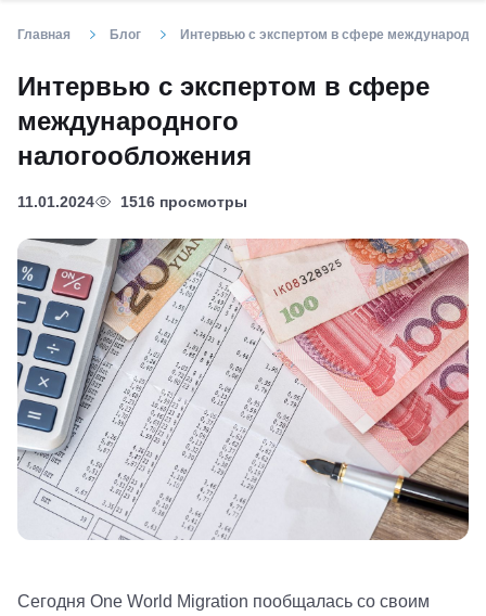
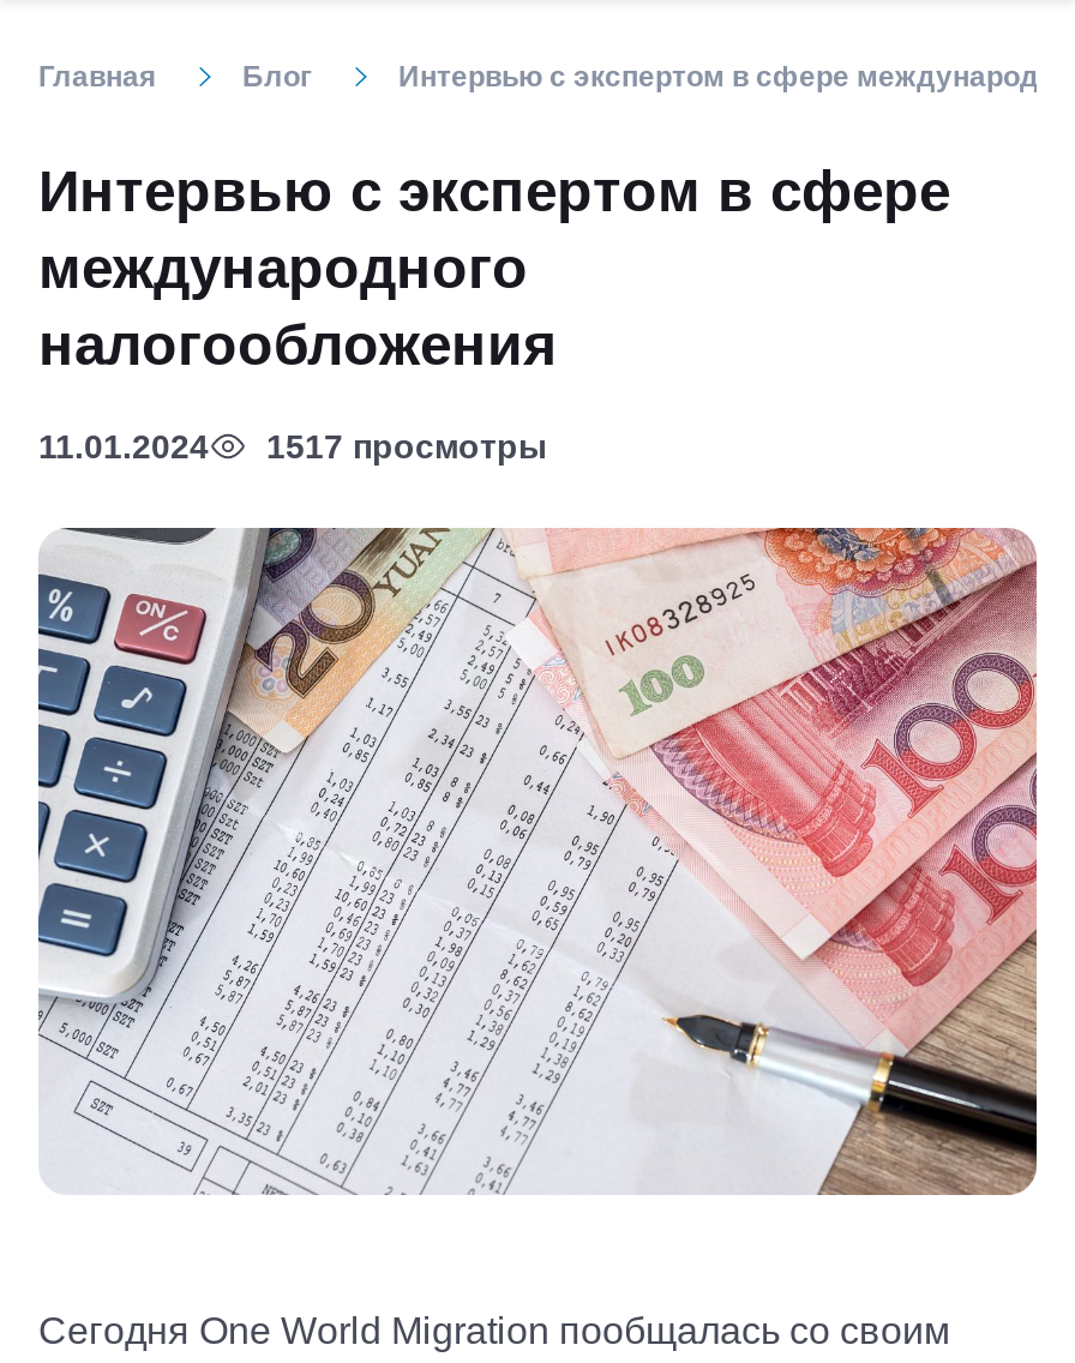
[17,193,247,210] 11.01.2024 1516 просмотры -> [38,427,547,466] 11.01.2024 1517 просмотры

